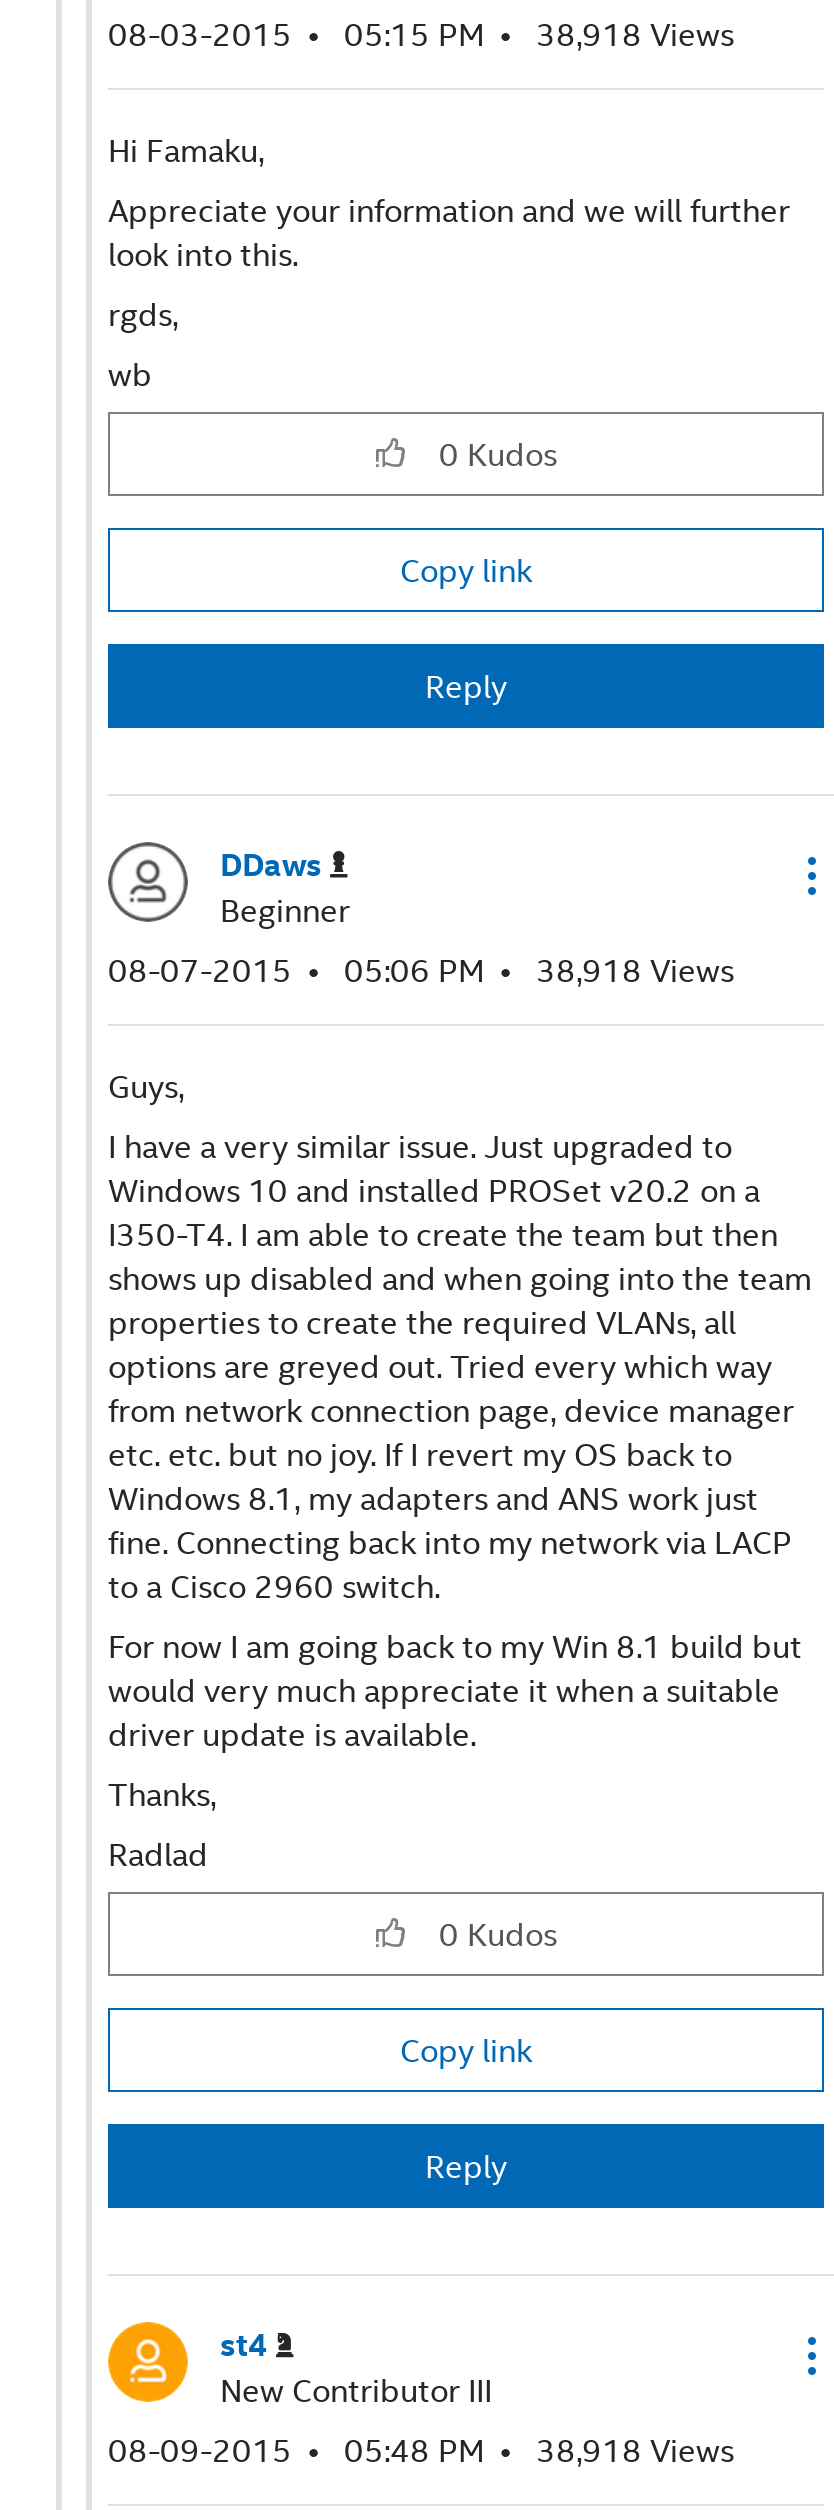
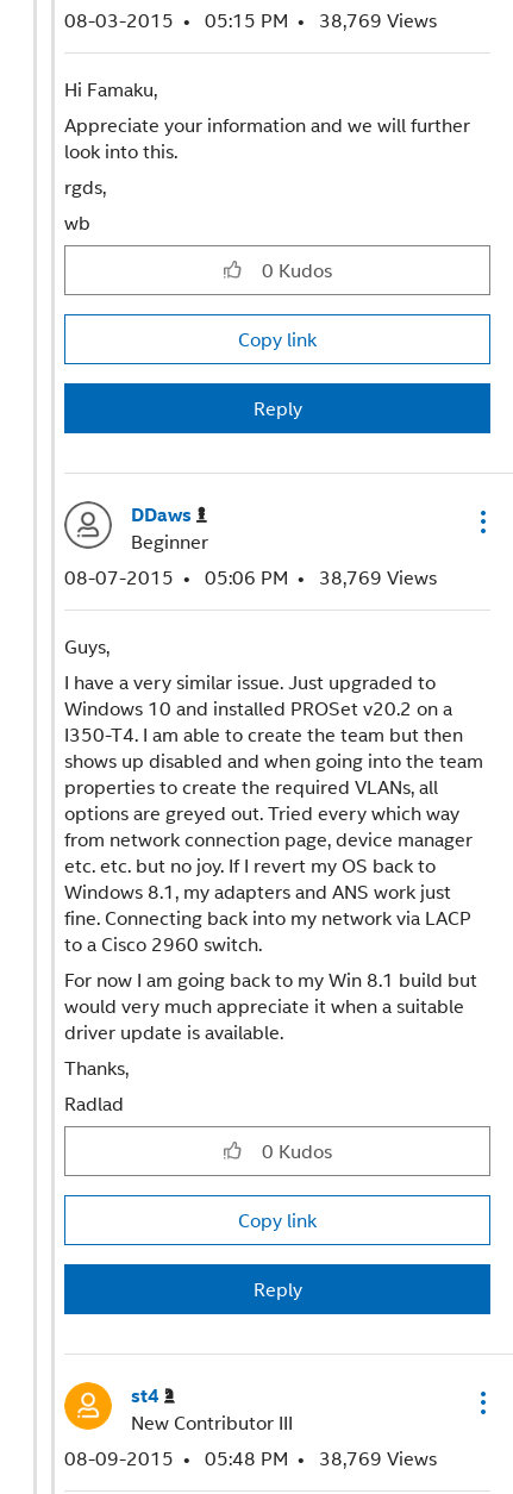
[108,9,734,55] 08-03-2015 05:15 PM 38,918 Views -> [64,5,437,33] 08-03-2015 05:15 PM 38,769 Views
[108,945,734,991] 08-07-2015 05:06 PM 38,918 Views -> [64,562,437,590] 08-07-2015 05:06 PM 38,769 Views
[108,2425,734,2471] 08-09-2015 05:48 PM 38,918 Views -> [64,1443,437,1471] 08-09-2015 05:48 PM 38,769 Views

